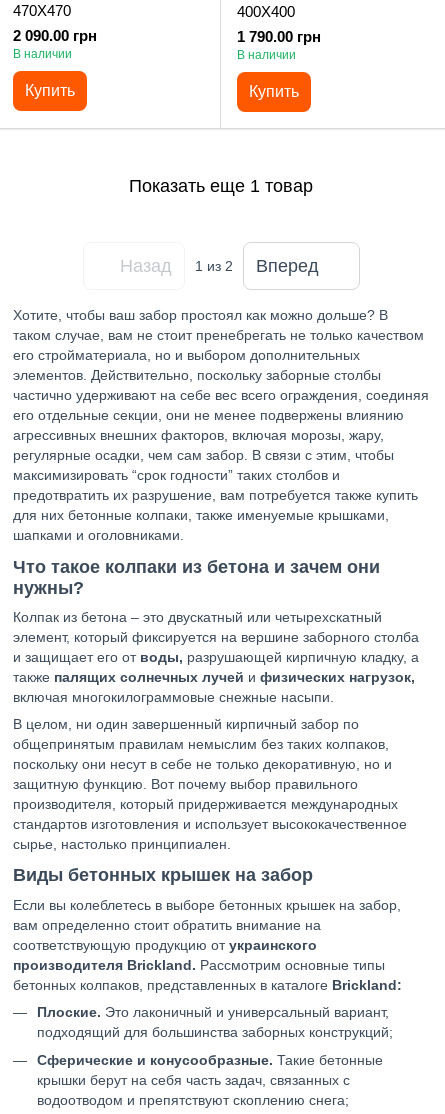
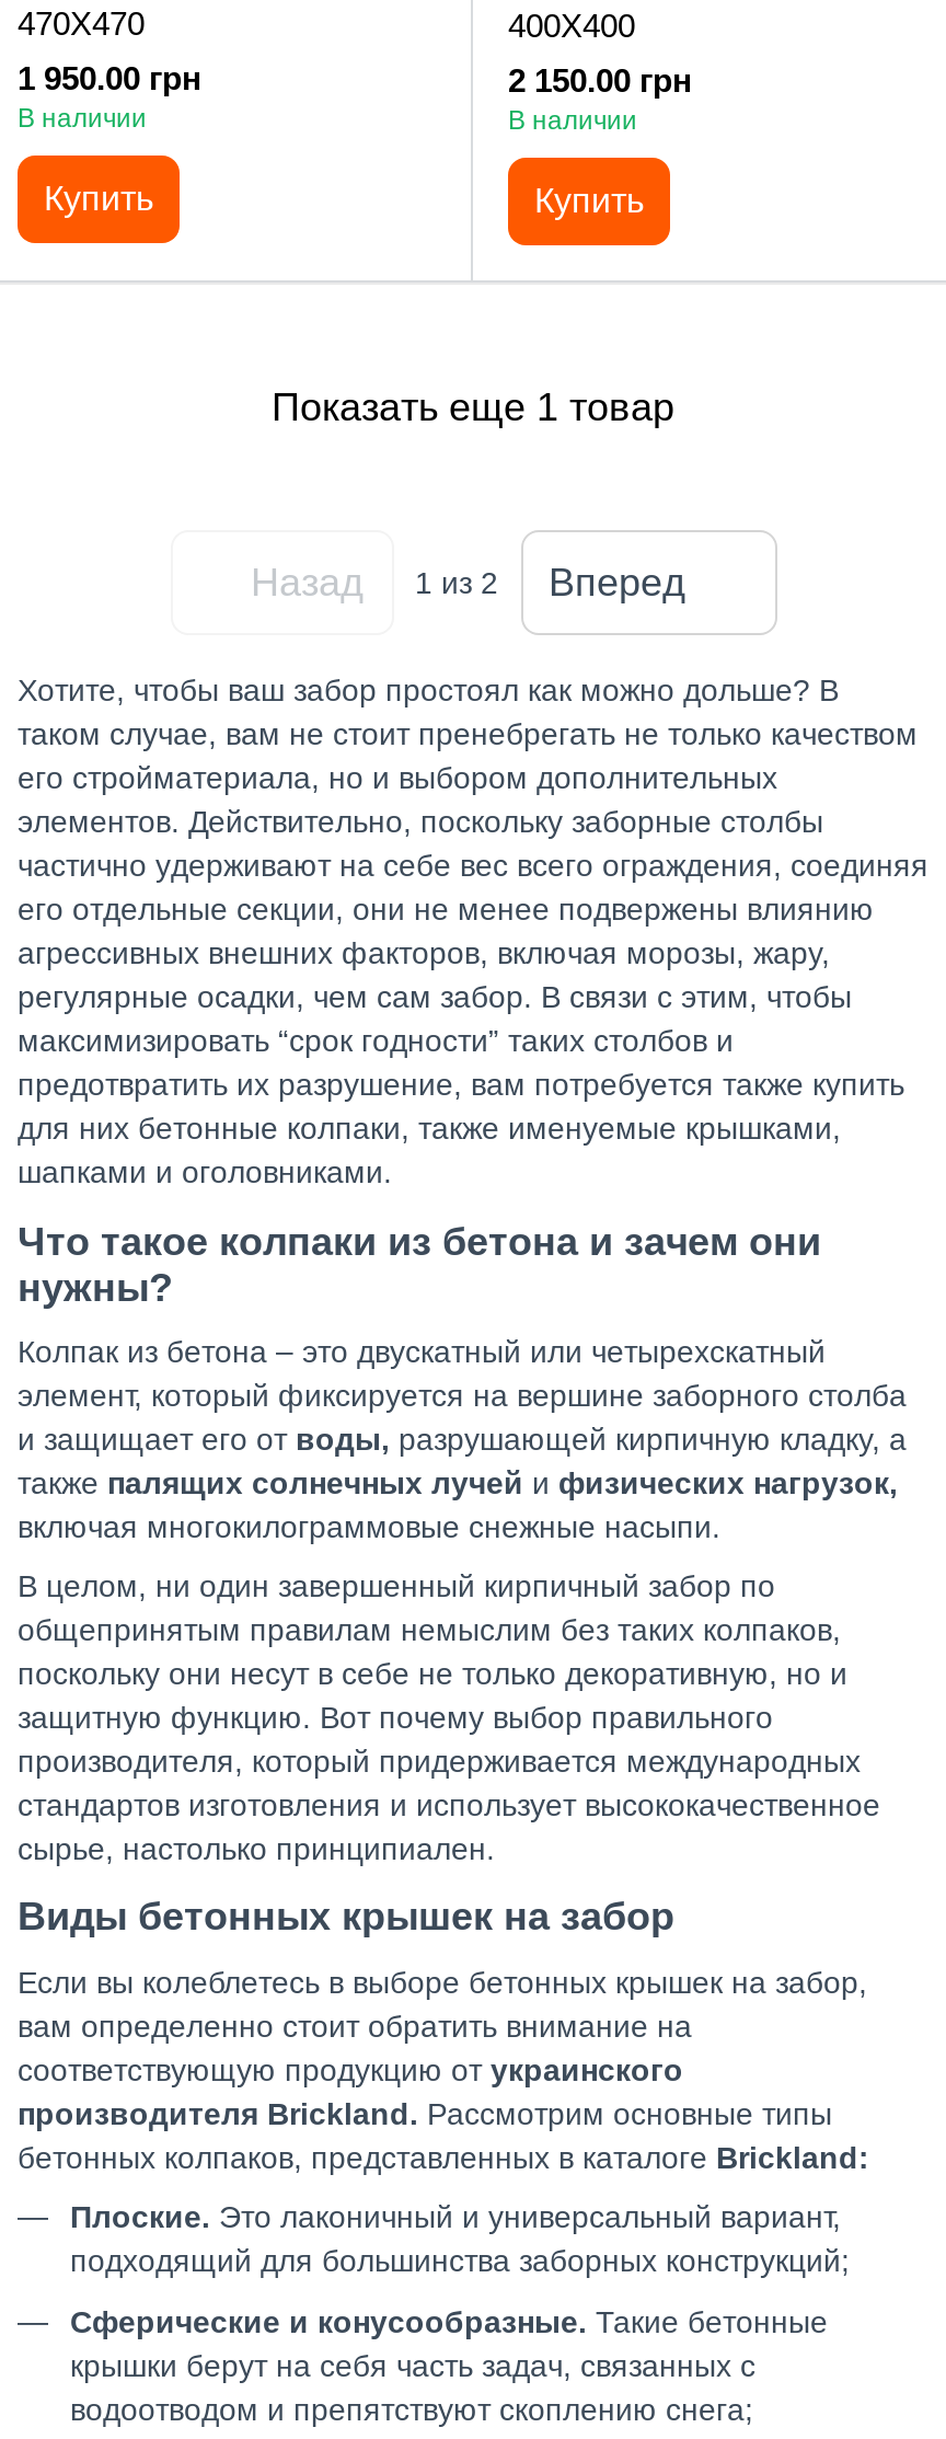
[13,27,97,44] 2 090.00 грн -> [18,60,201,97] 1 950.00 грн
[237,28,321,45] 1 790.00 грн -> [508,62,692,99] 2 150.00 грн

